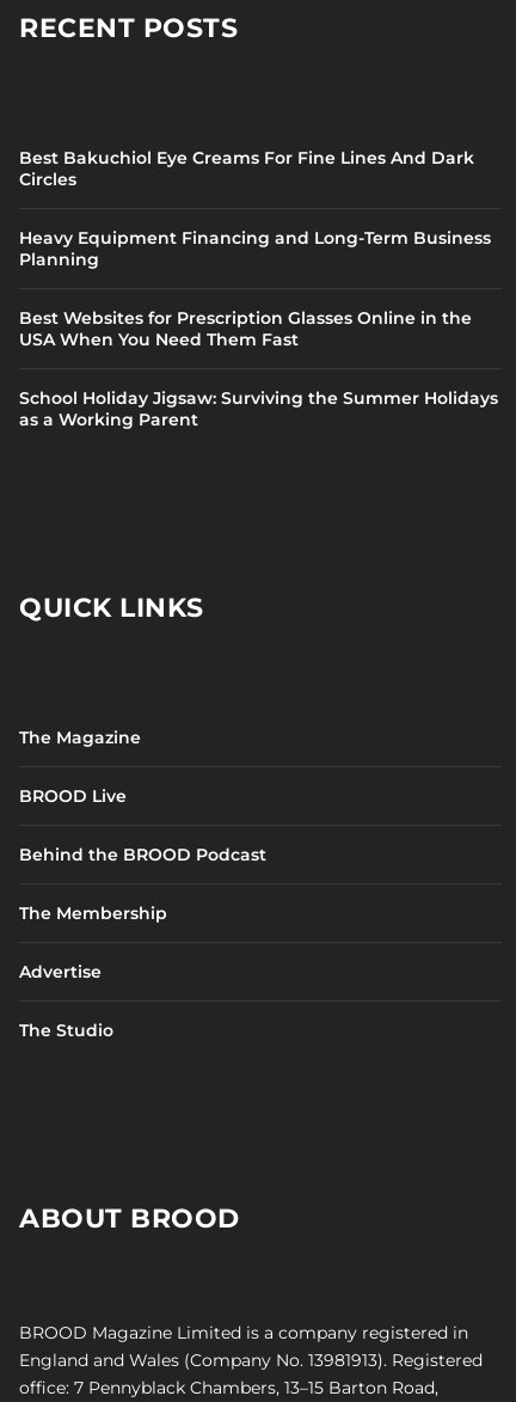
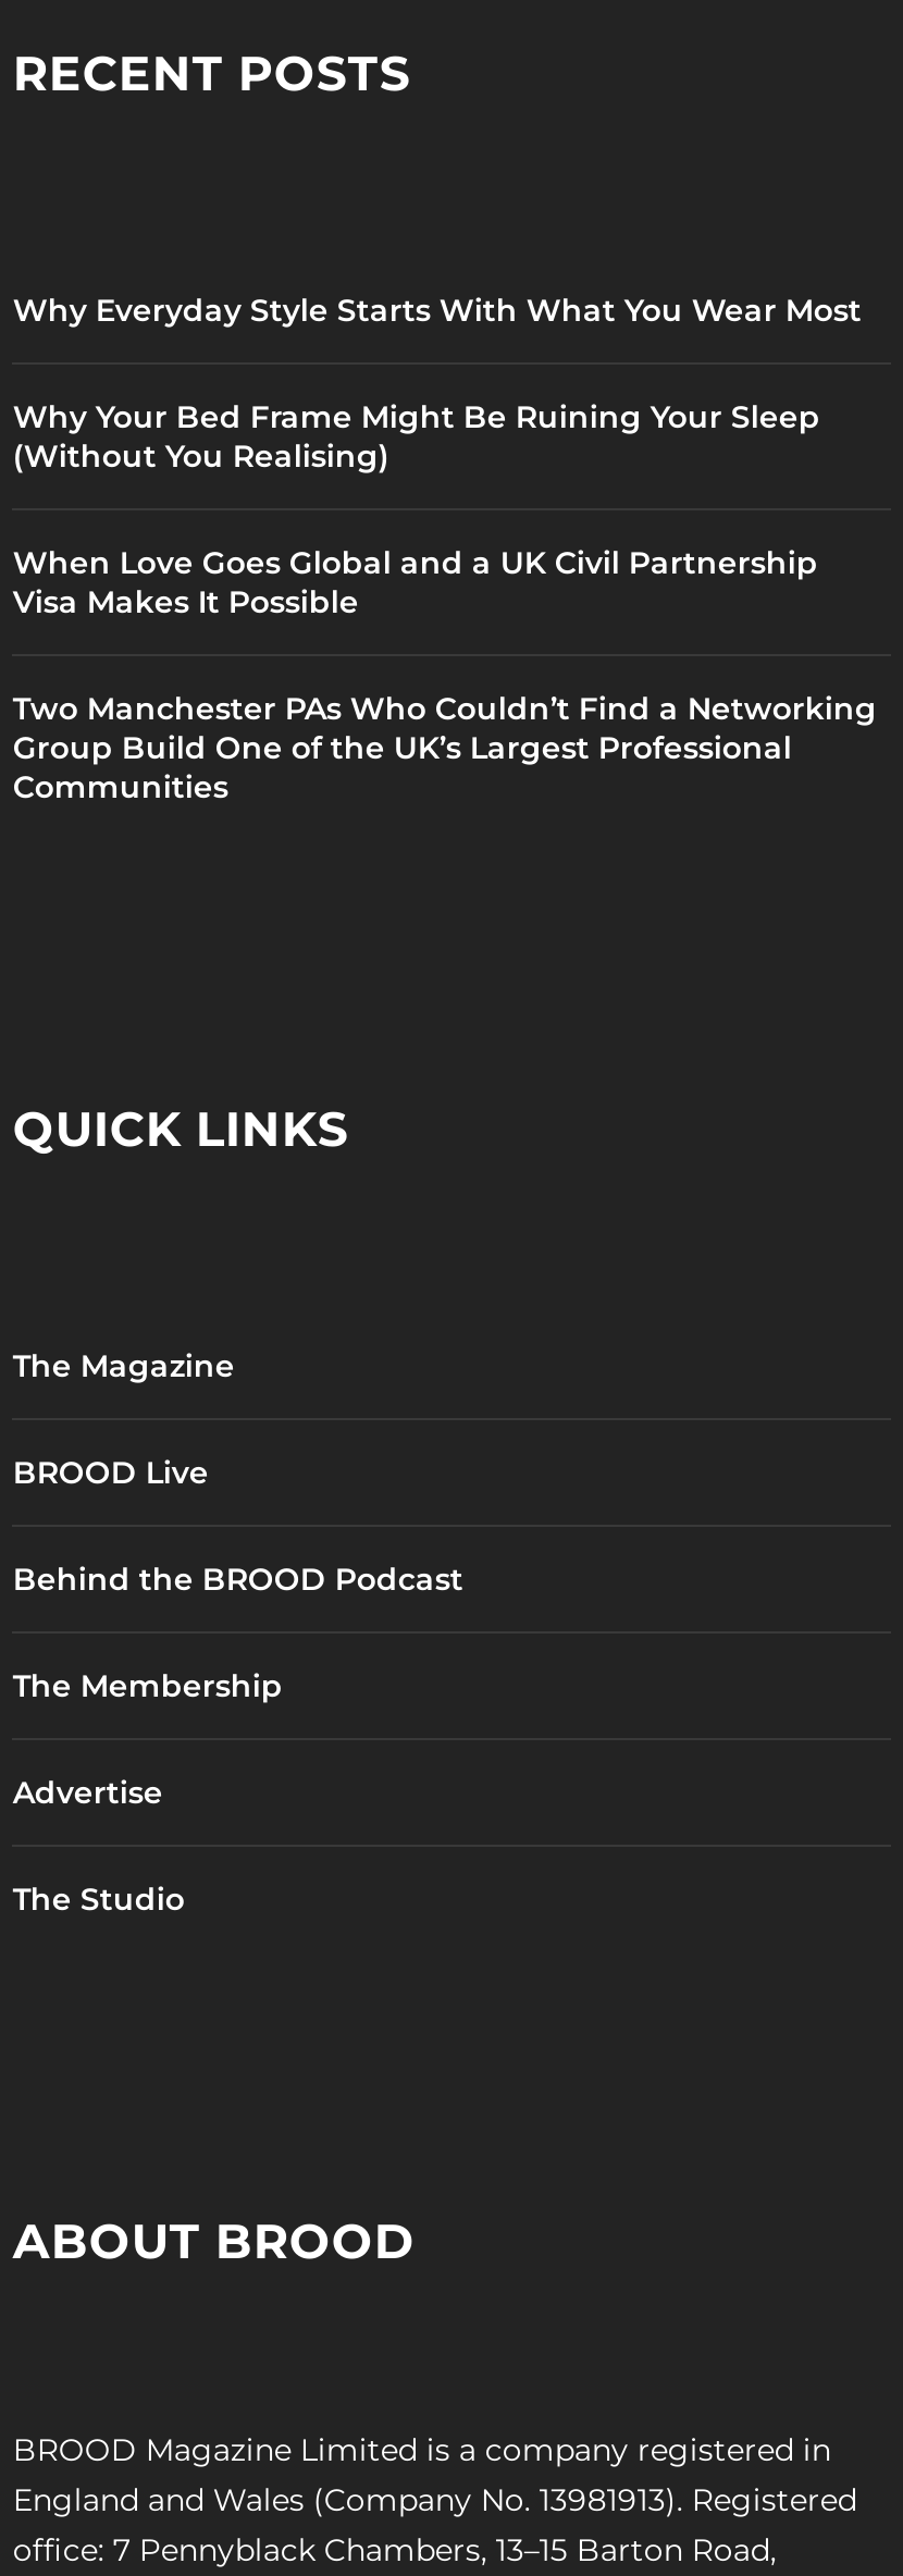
[20,147,475,190] Best Bakuchiol Eye Creams For Fine Lines And Dark | Circles -> [13,291,861,330] Why Everyday Style Starts With What You Wear Most
[20,227,491,270] Heavy Equipment Financing and Long-Term Business | Planning -> [13,397,820,476] Why Your Bed Frame Might Be Ruining Your Sleep | (Without You Realising)
[20,307,472,350] Best Websites for Prescription Glasses Online in the | USA When You Need Them Fast -> [13,543,818,621] When Love Goes Global and a UK Civil Partnership | Visa Makes It Possible
[20,387,499,430] School Holiday Jigsaw: Surviving the Summer Holidays | as a Working Parent -> [13,689,877,806] Two Manchester PAs Who Couldn’t Find a Networking | Group Build One of the UK’s Largest Professional | Communities

